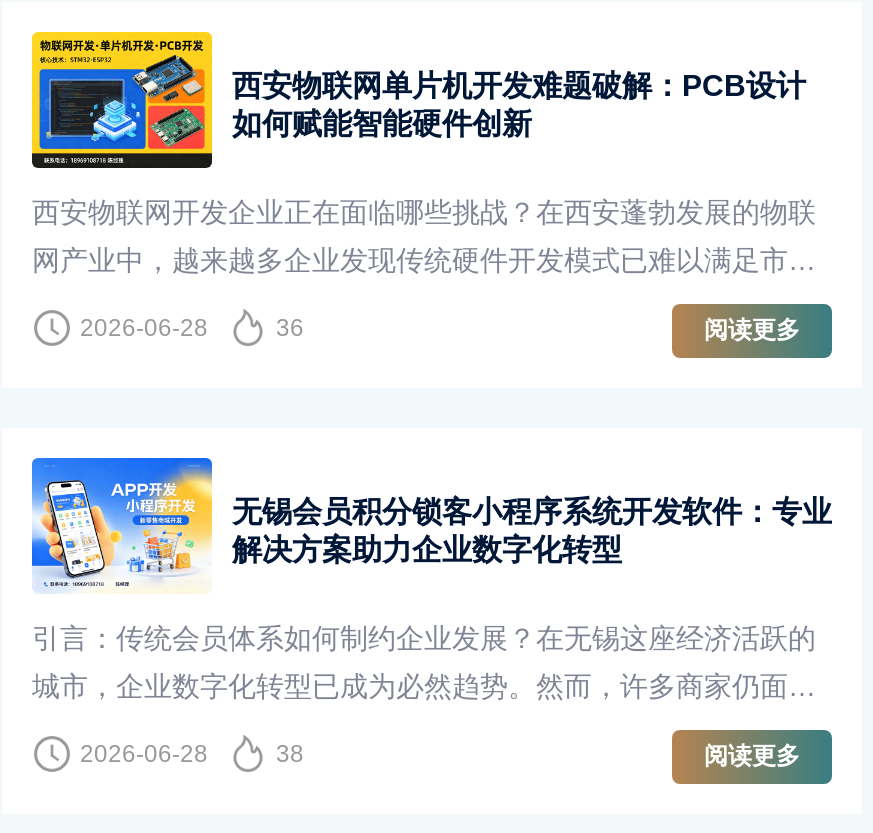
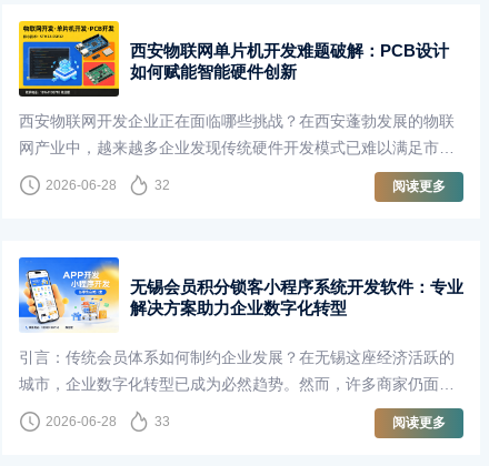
[276,314,304,342] 36 -> [154,178,170,193] 32
[276,740,304,768] 38 -> [154,414,170,429] 33

